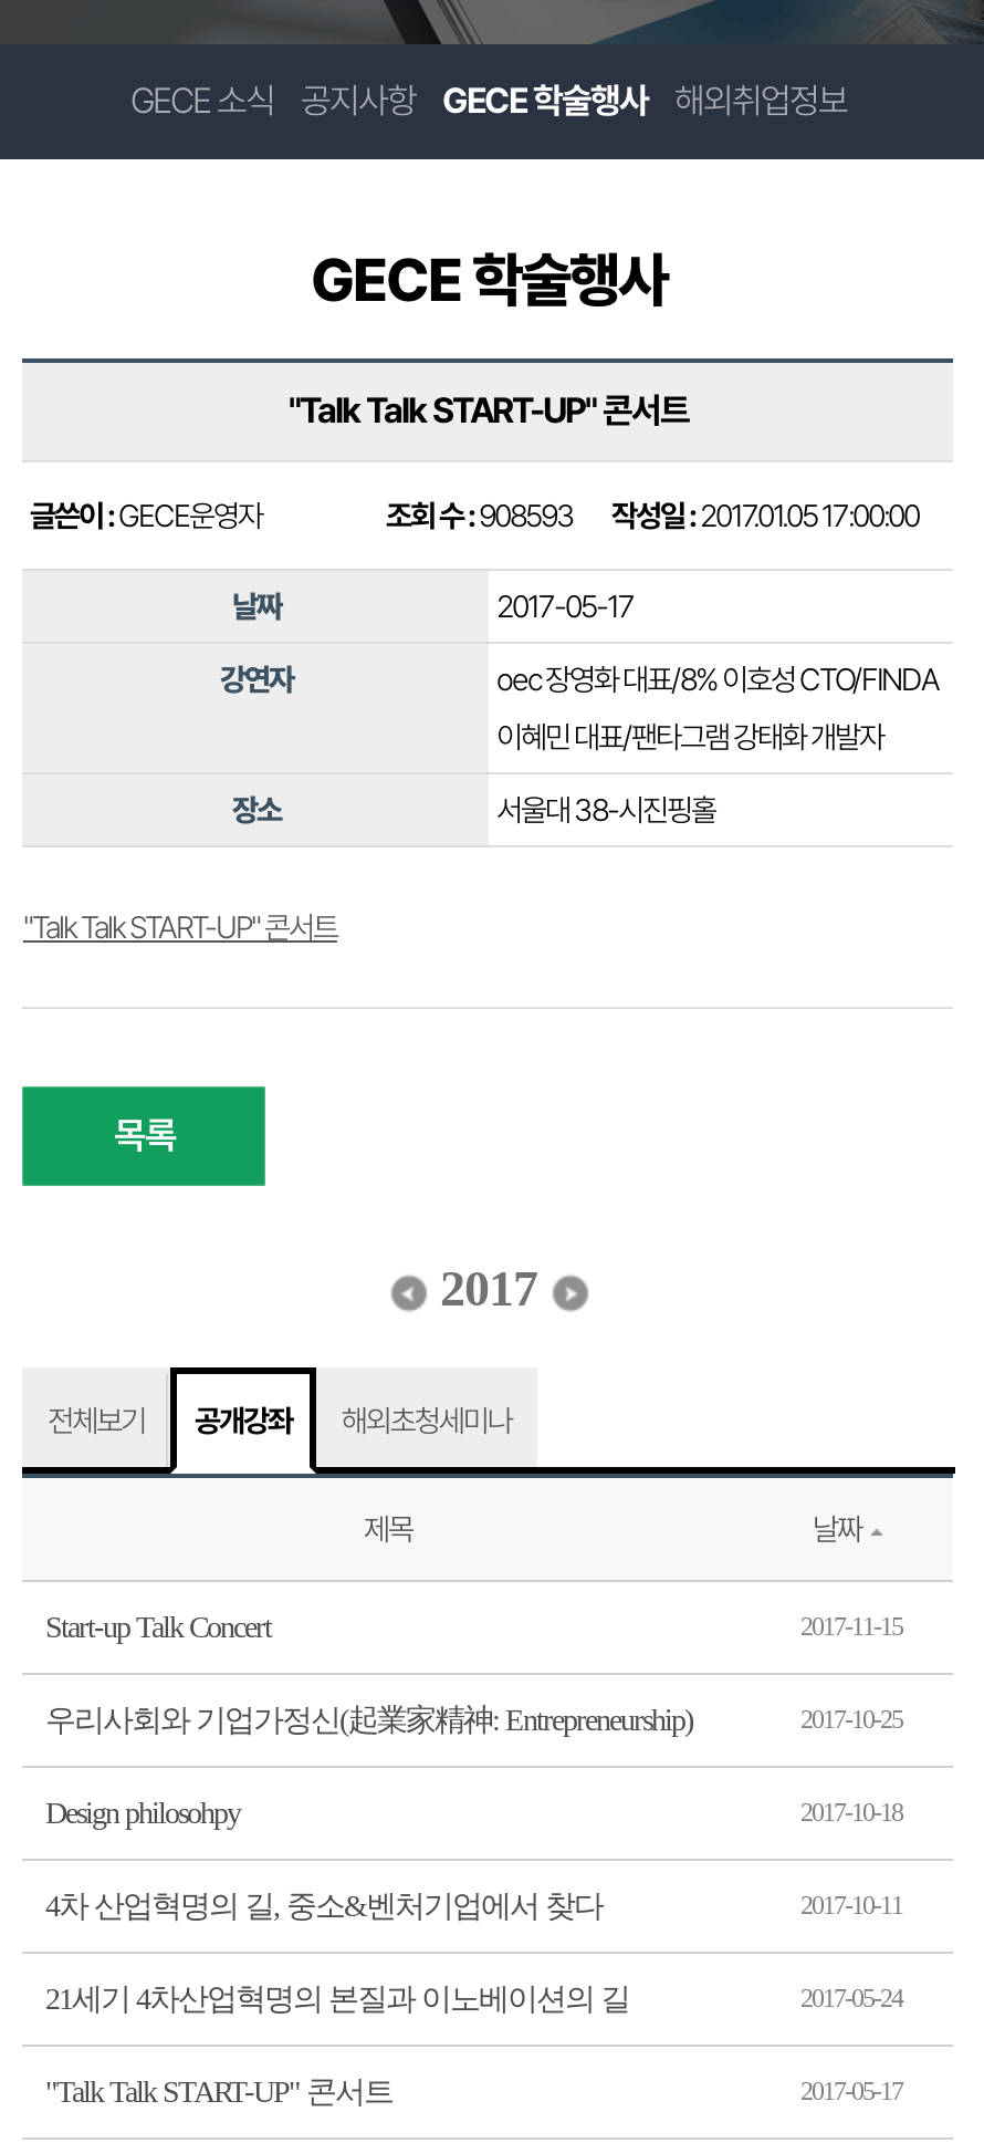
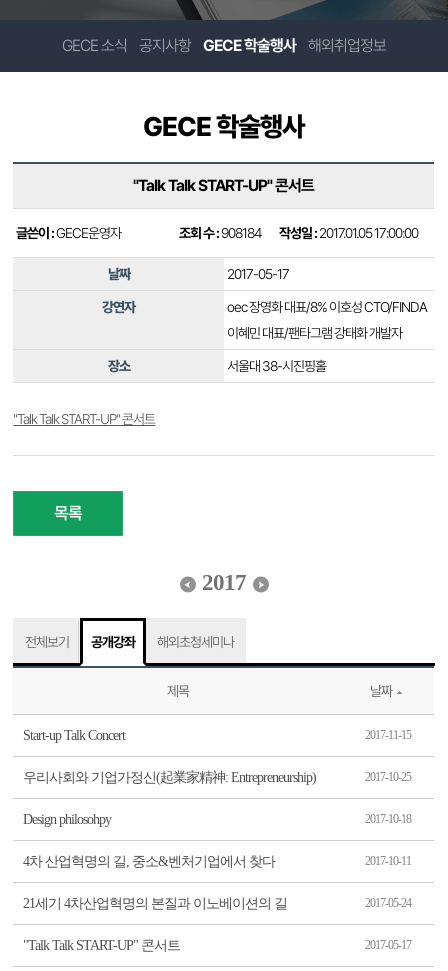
[386,498,919,533] 조회 수 : 908593 작성일 : 2017.01.05 17:00:00 -> [179,225,418,241] 조회 수 : 908184 작성일 : 2017.01.05 17:00:00

